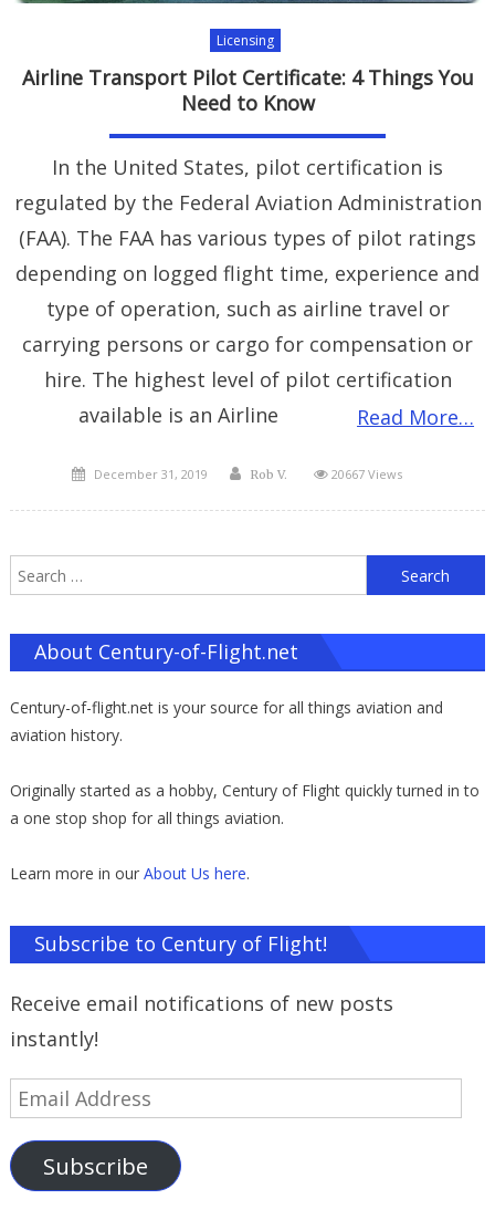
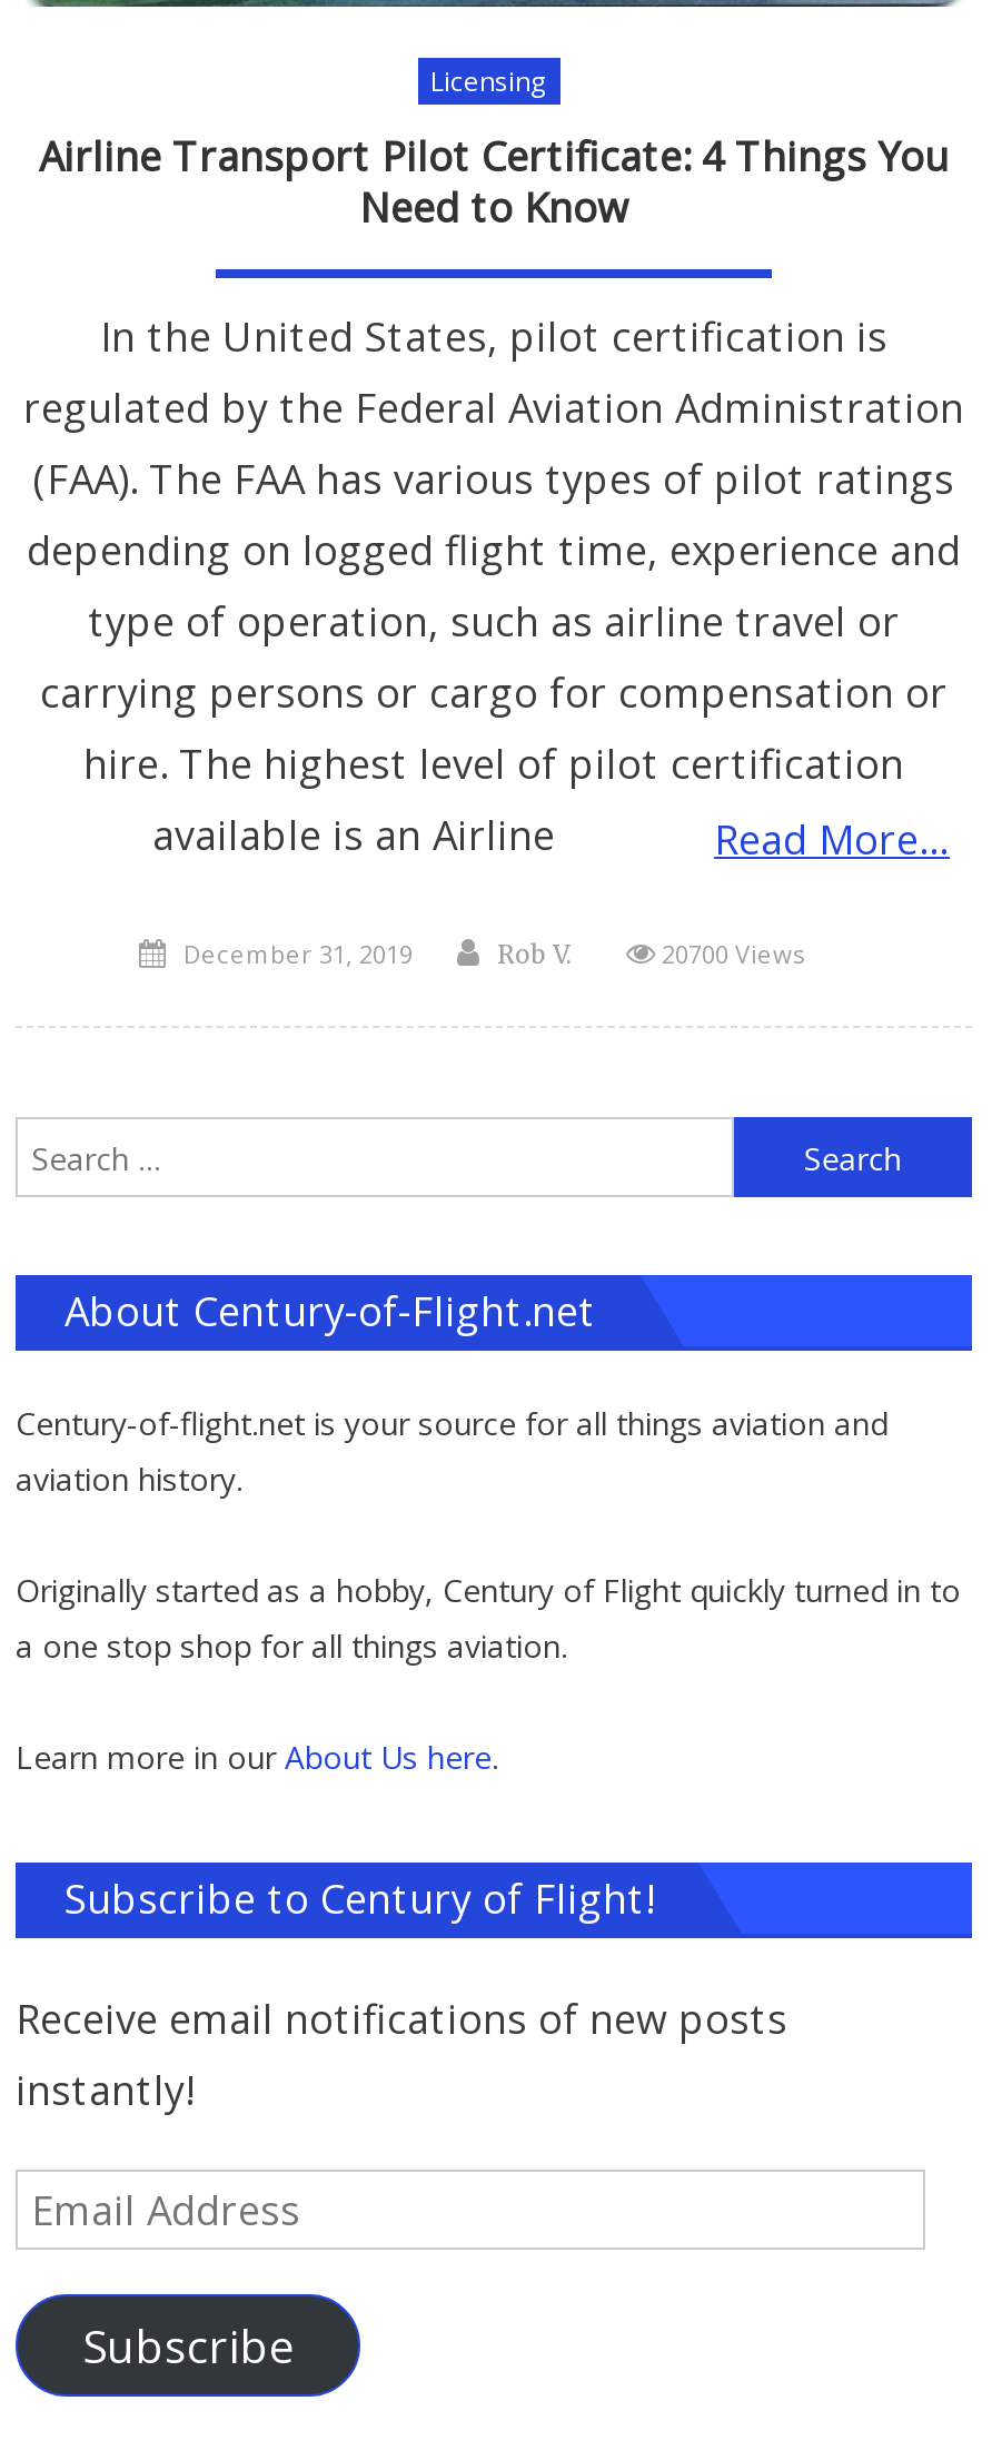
[328,466,402,482] 20667 Views -> [655,937,804,970] 20700 Views

